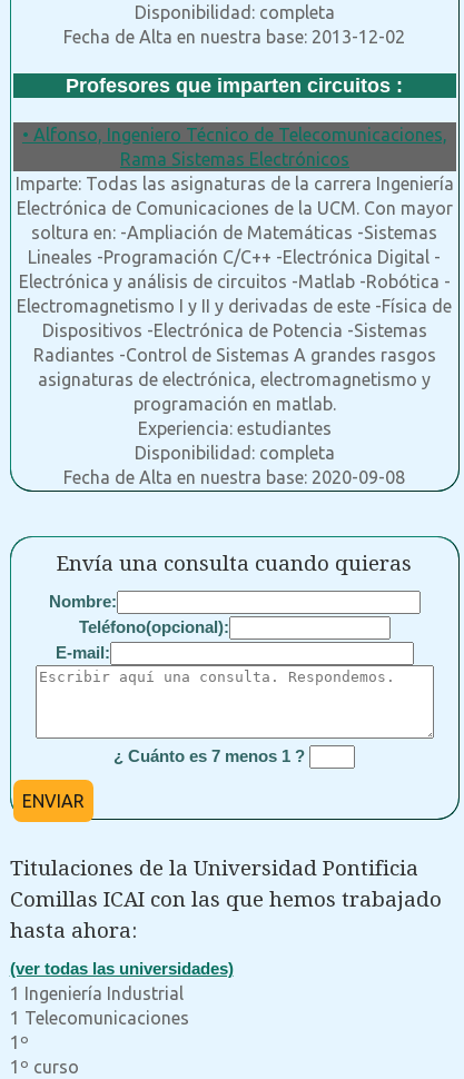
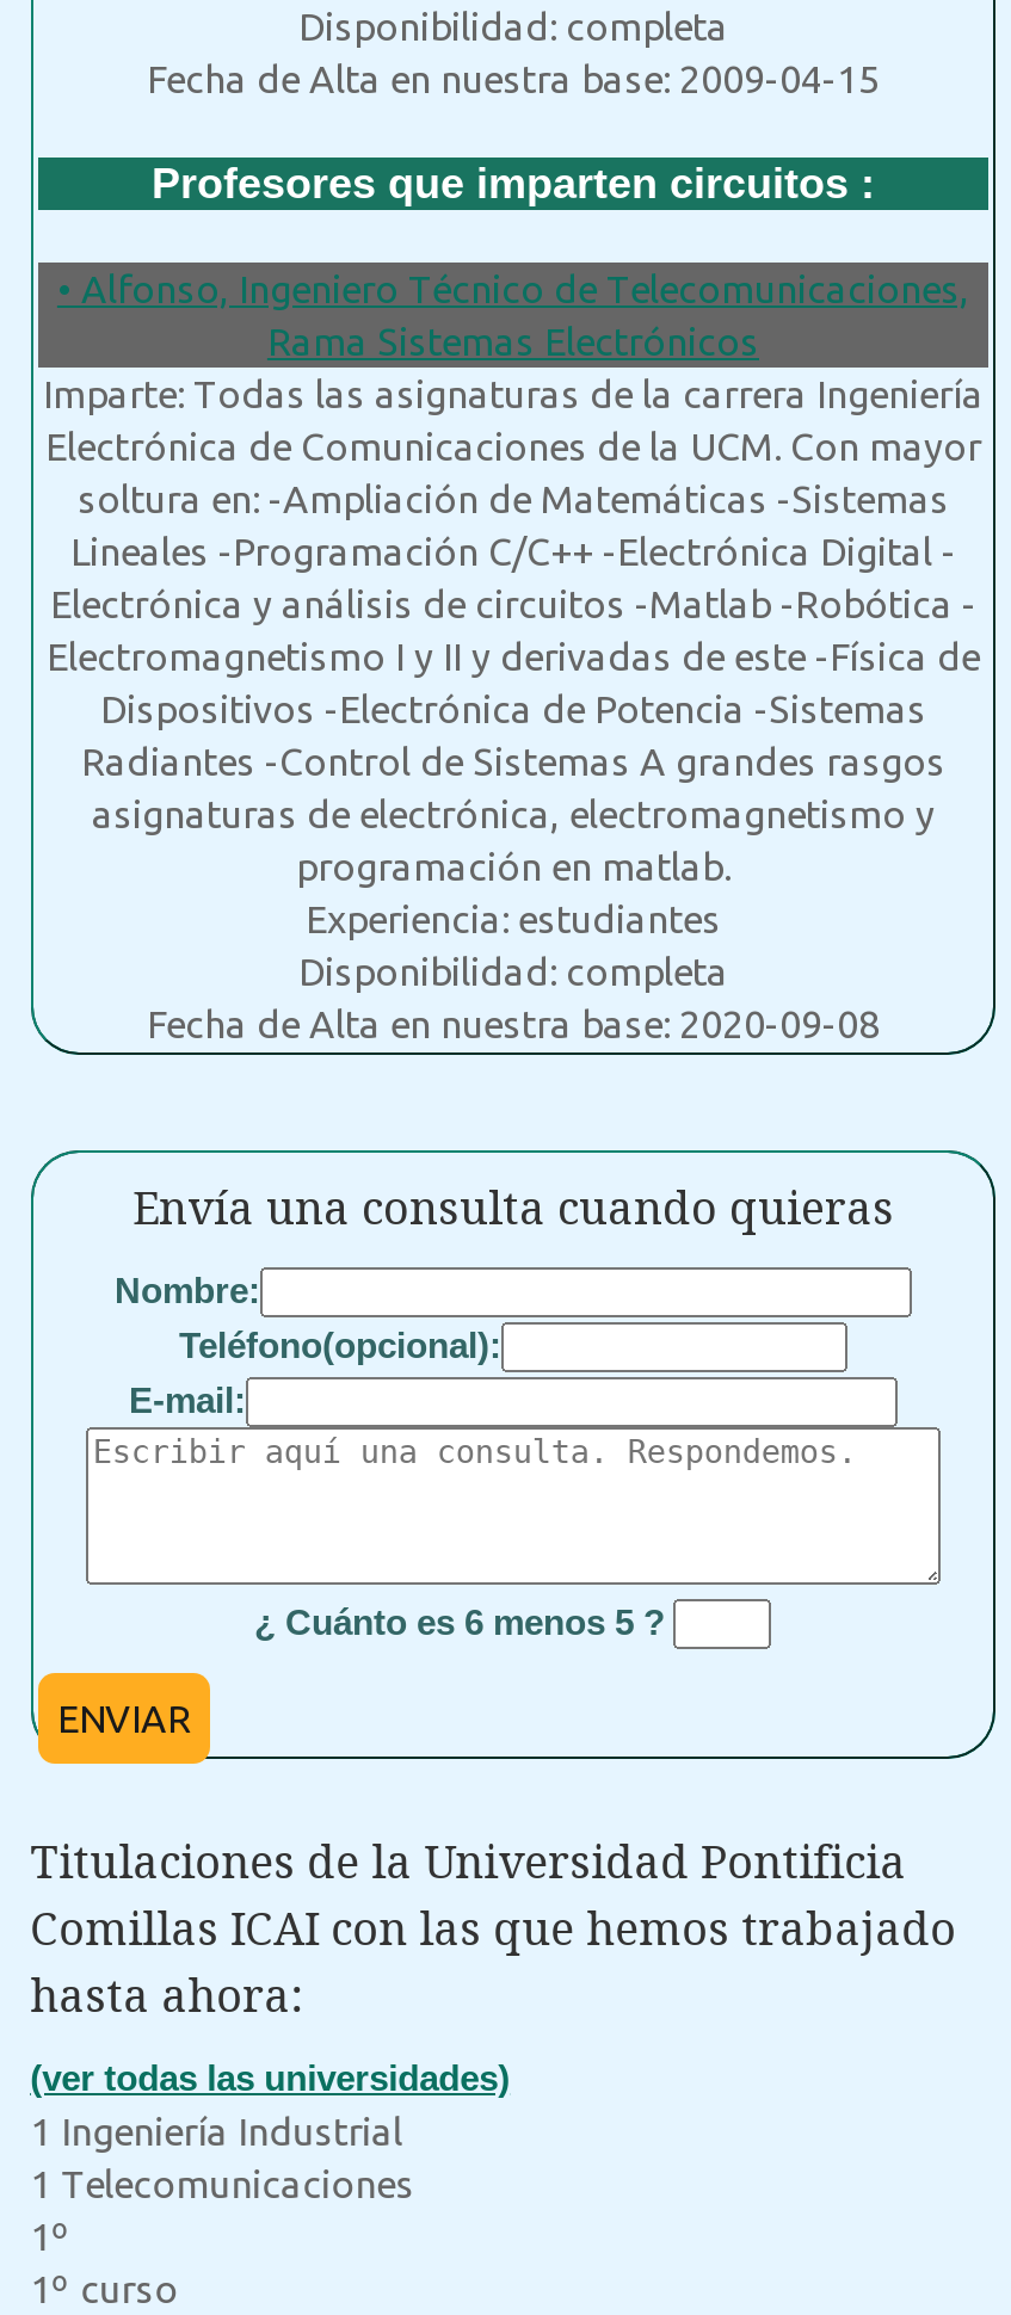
[64,27,406,47] Fecha de Alta en nuestra base: 2013-12-02 -> [147,58,880,101] Fecha de Alta en nuestra base: 2009-04-15
[114,746,310,765] ¿ Cuánto es 7 menos 1 ? -> [254,1601,674,1642] ¿ Cuánto es 6 menos 5 ?

